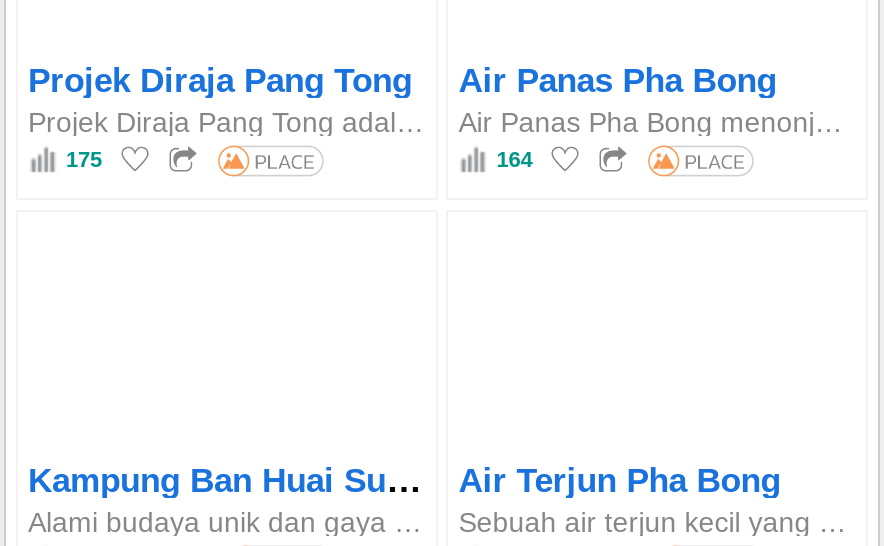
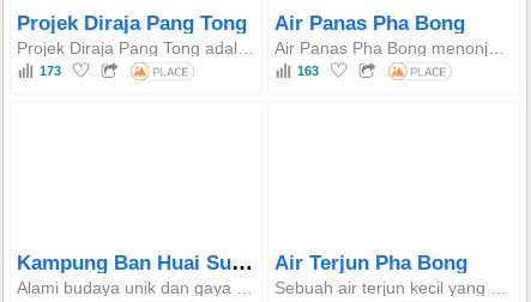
[66,147,102,171] 175 -> [40,63,61,78] 173
[497,147,533,171] 164 -> [298,63,319,78] 163

